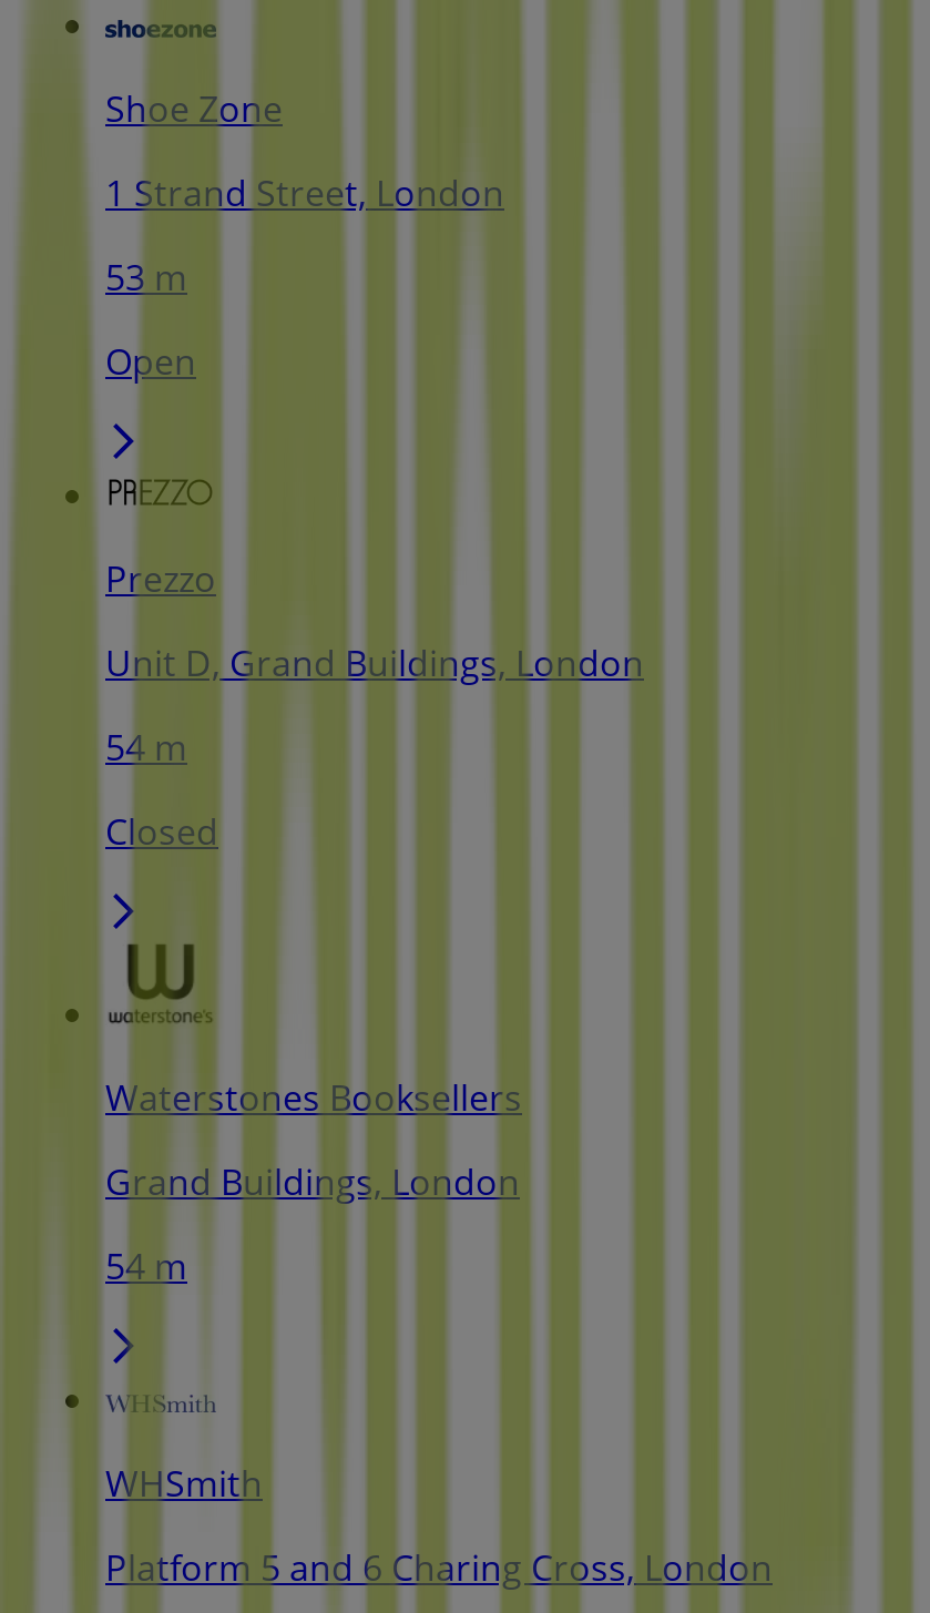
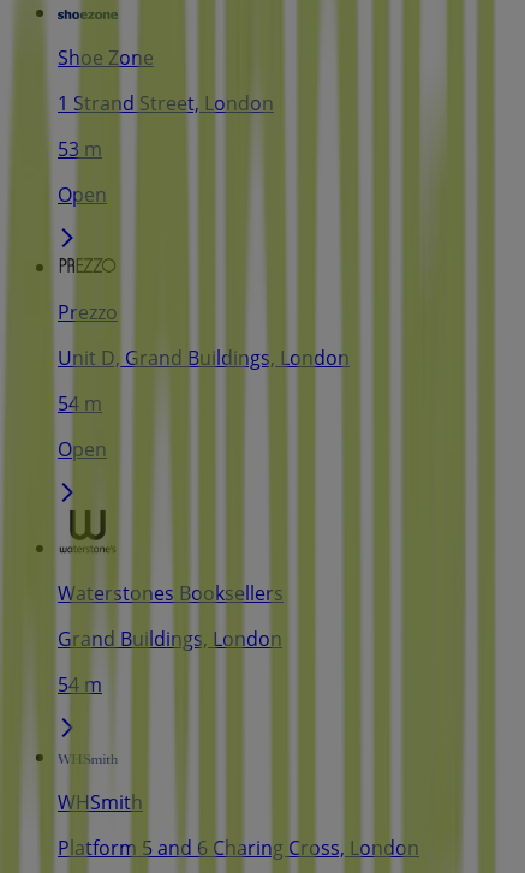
[105,807,218,856] Closed -> [58,436,107,462] Open

